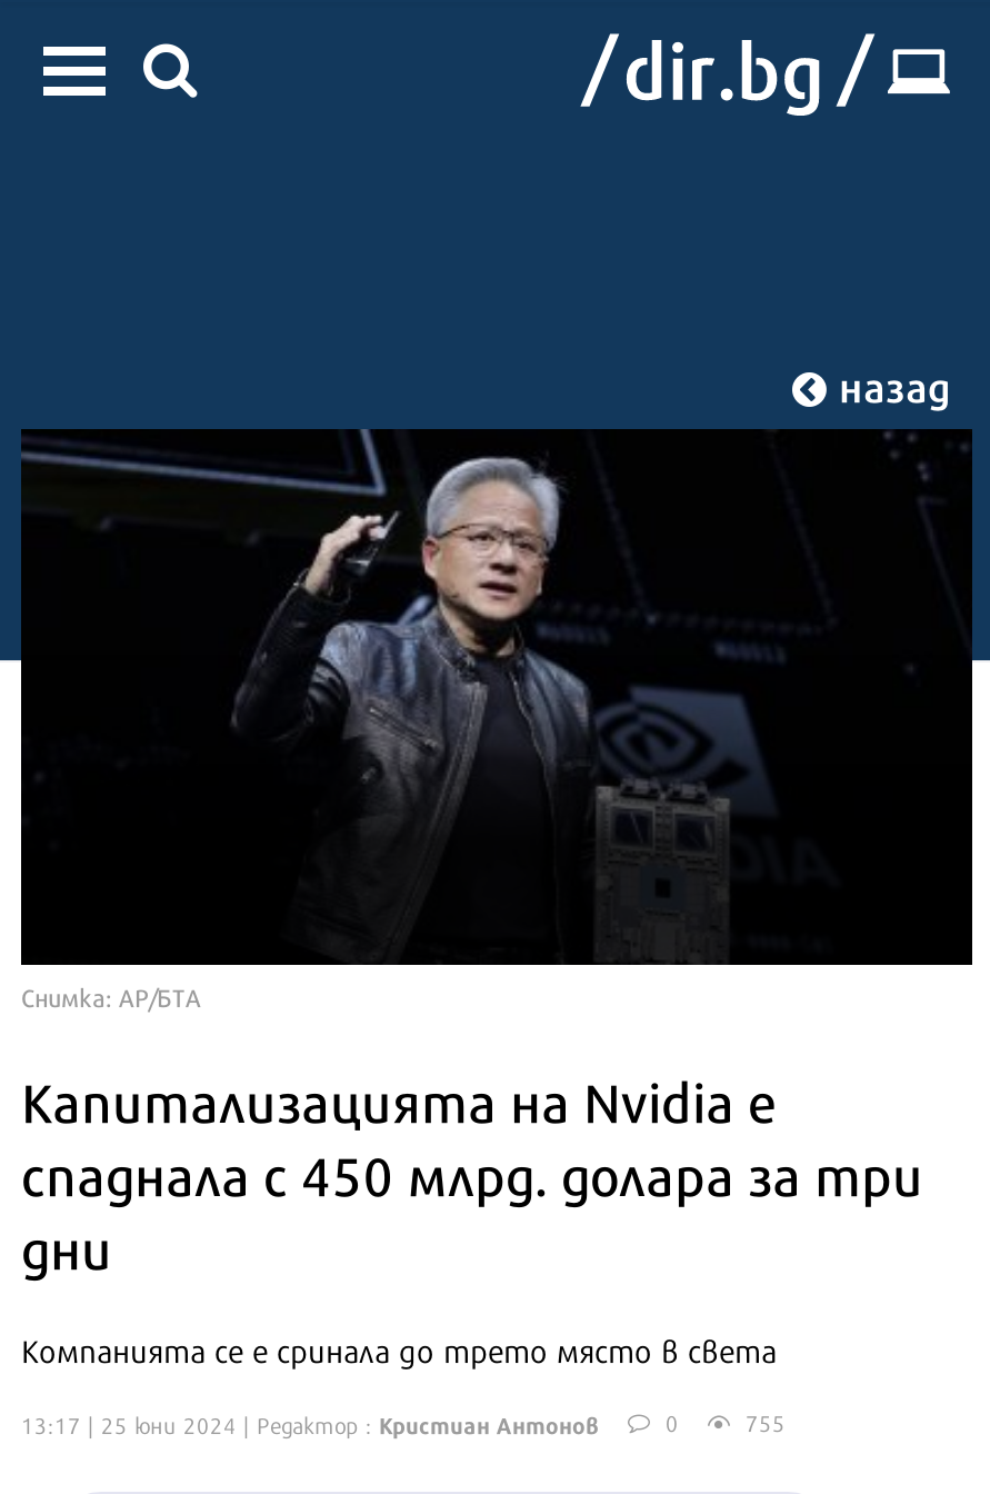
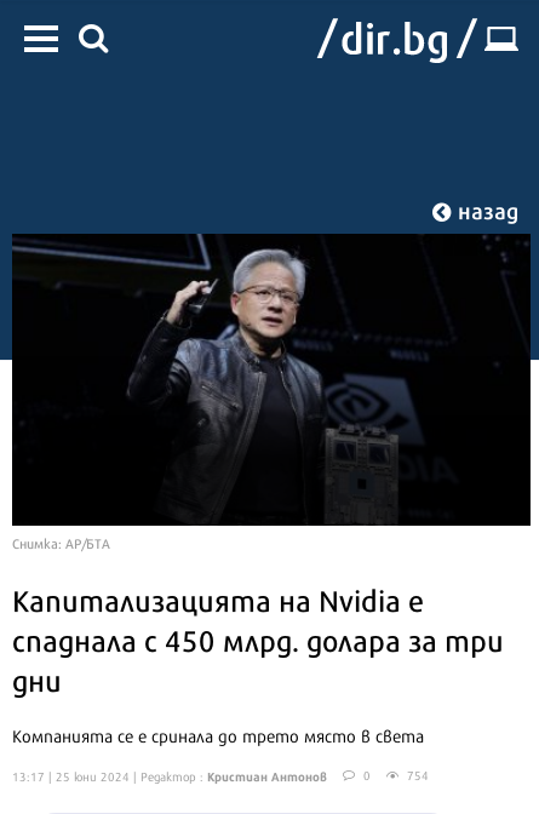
[746,1405,786,1439] 755 -> [407,766,429,784] 754

